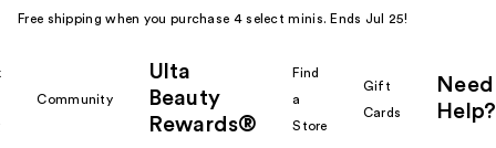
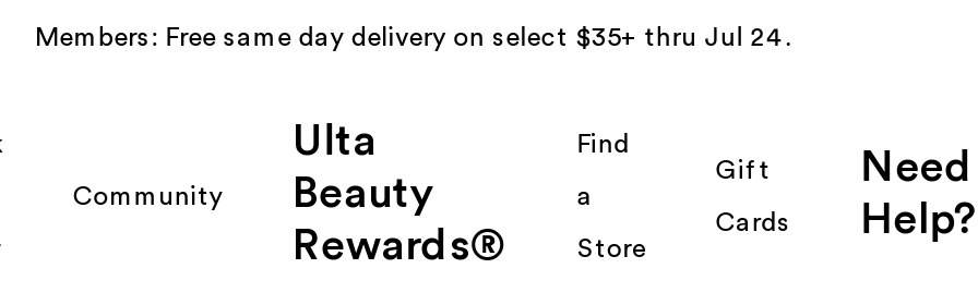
[18,12,407,25] Free shipping when you purchase 4 select minis. Ends Jul 25! -> [35,24,792,50] Members: Free same day delivery on select $35+ thru Jul 24.

